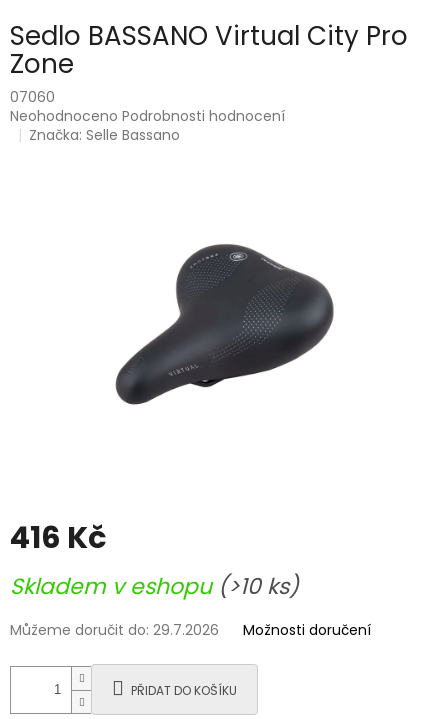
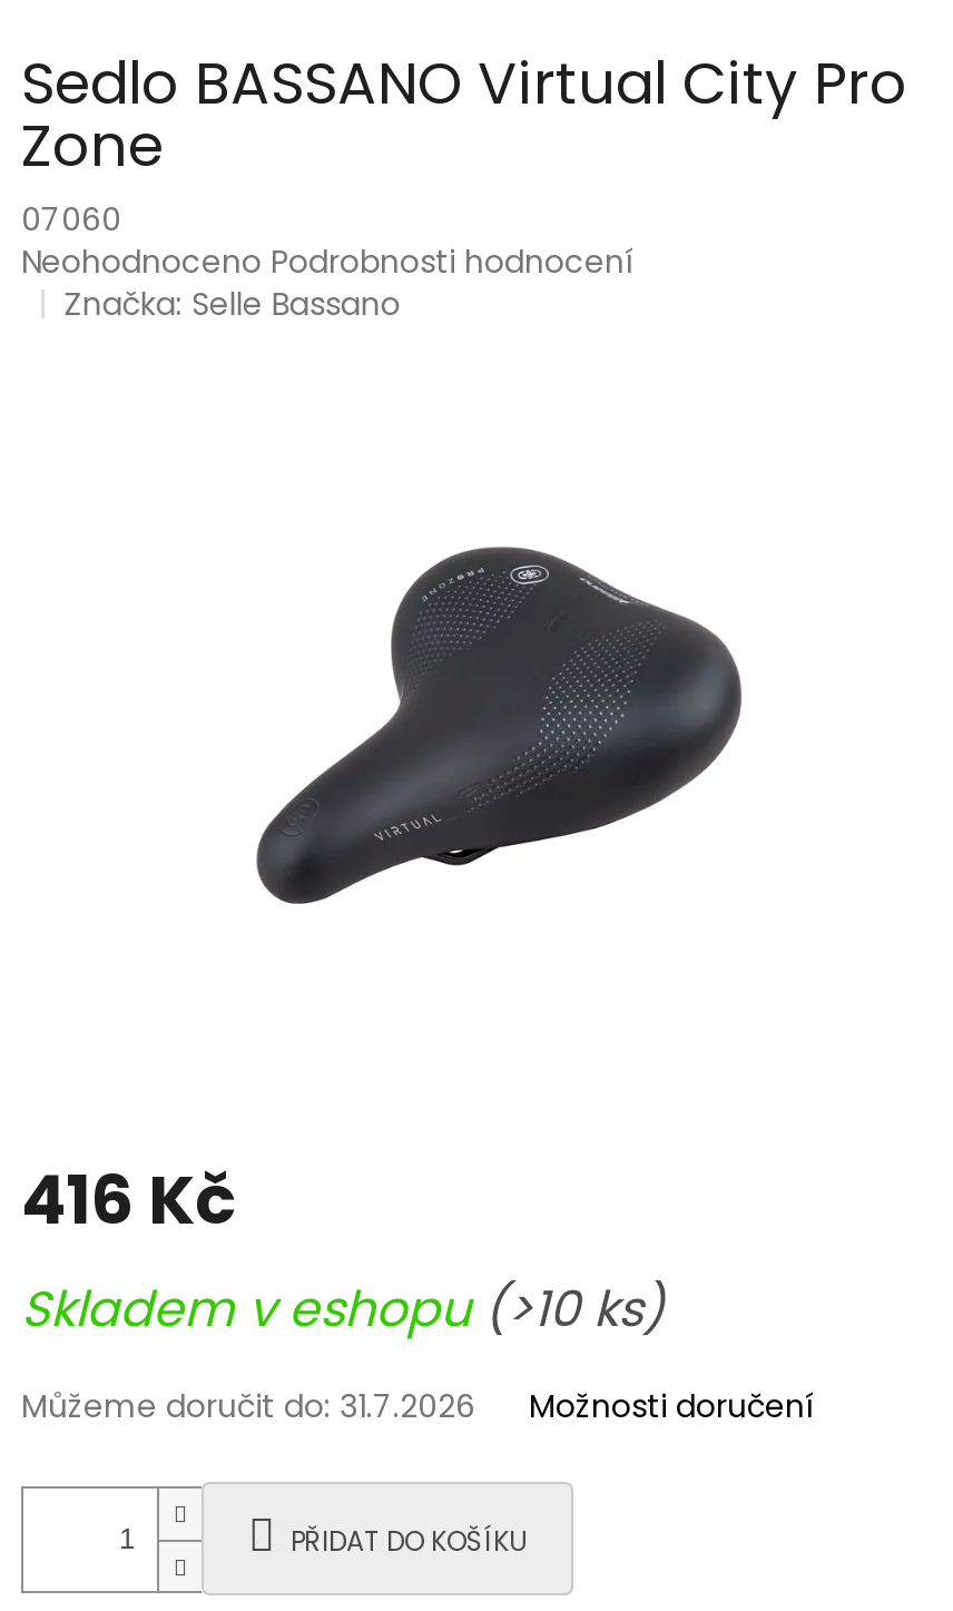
[10,620,219,640] Můžeme doručit do: 29.7.2026 -> [21,1385,475,1429] Můžeme doručit do: 31.7.2026

